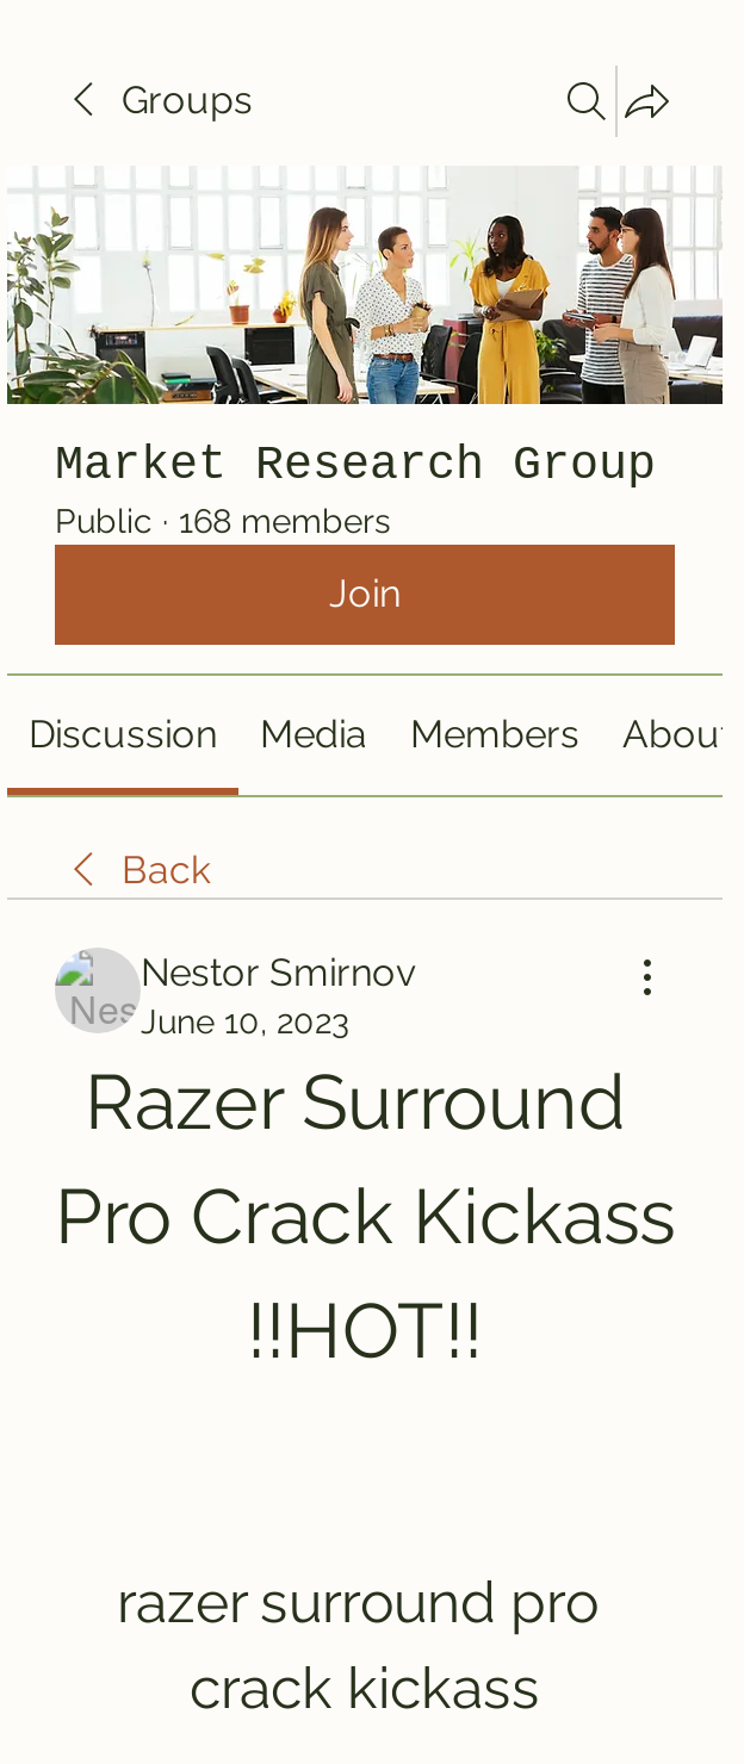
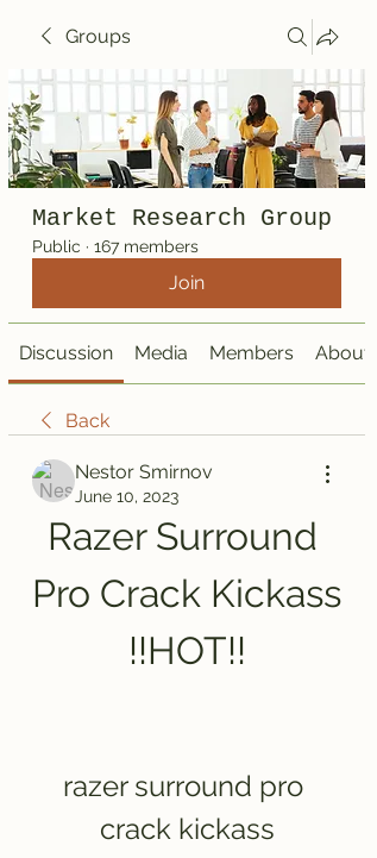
[55,502,391,540] Public · 168 members -> [32,237,199,256] Public · 167 members

